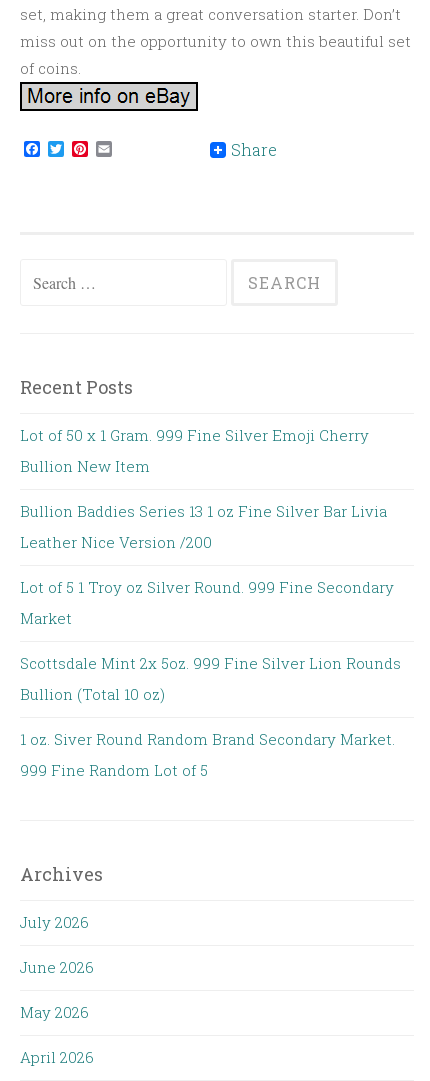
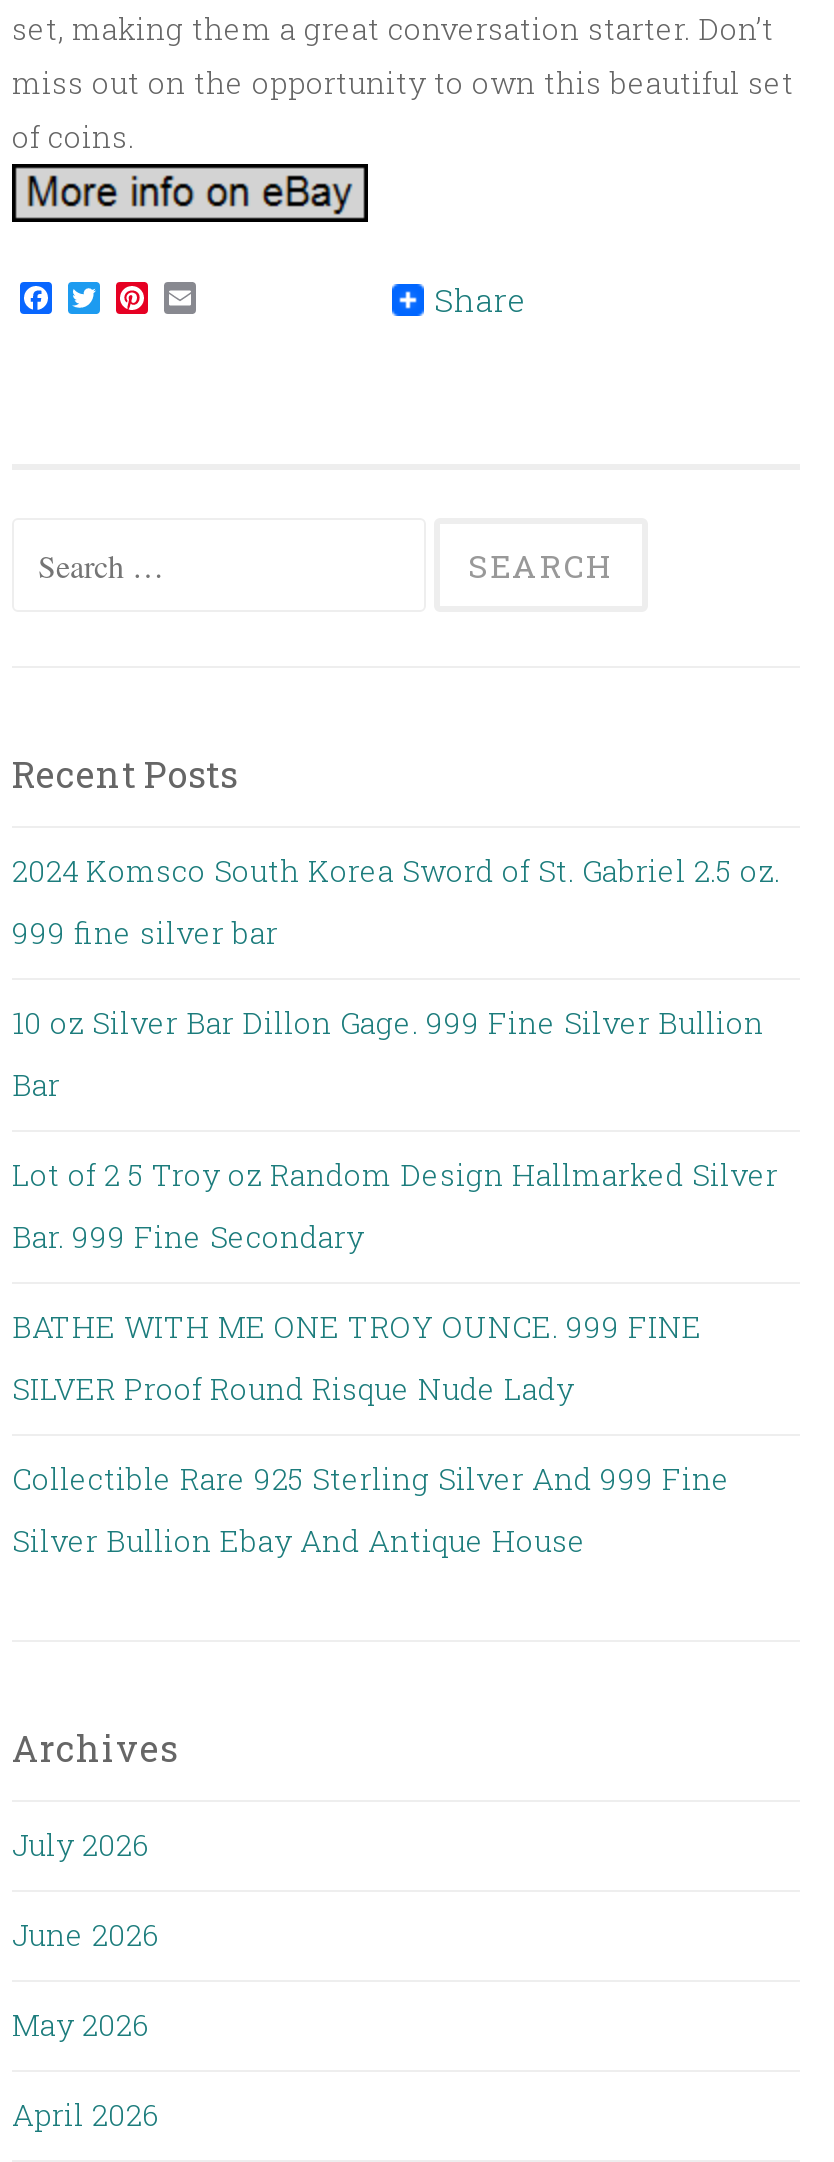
[20,425,369,445] Lot of 50 x 1 Gram. 999 Fine Silver Emoji Cherry -> [12,850,780,890] 2024 Komsco South Korea Sword of St. Gabriel 2.5 oz.
[20,456,150,476] Bullion New Item -> [12,912,278,952] 999 fine silver bar
[20,501,387,521] Bullion Baddies Series 13 1 oz Fine Silver Bar Livia -> [12,1002,764,1042] 10 oz Silver Bar Dillon Gage. 999 Fine Silver Bullion
[20,532,212,552] Leather Nice Version /200 -> [12,1064,60,1104] Bar
[20,577,394,597] Lot of 5 1 Troy oz Silver Round. 999 Fine Secondary -> [12,1154,778,1194] Lot of 2 5 Troy oz Random Design Hallmarked Silver
[20,608,72,628] Market -> [12,1216,364,1256] Bar. 999 Fine Secondary
[20,653,401,673] Scottsdale Mint 2x 5oz. 999 Fine Silver Lion Rounds -> [12,1306,702,1346] BATHE WITH ME ONE TROY OUNCE. 999 FINE
[20,684,165,704] Bullion (Total 10 oz) -> [12,1368,574,1408] SILVER Proof Round Risque Nude Lady
[20,729,395,749] 1 oz. Siver Round Random Brand Secondary Market. -> [12,1458,730,1498] Collectible Rare 925 Sterling Silver And 999 Fine
[20,760,208,780] 999 Fine Random Lot of 5 -> [12,1520,586,1560] Silver Bullion Ebay And Antique House

